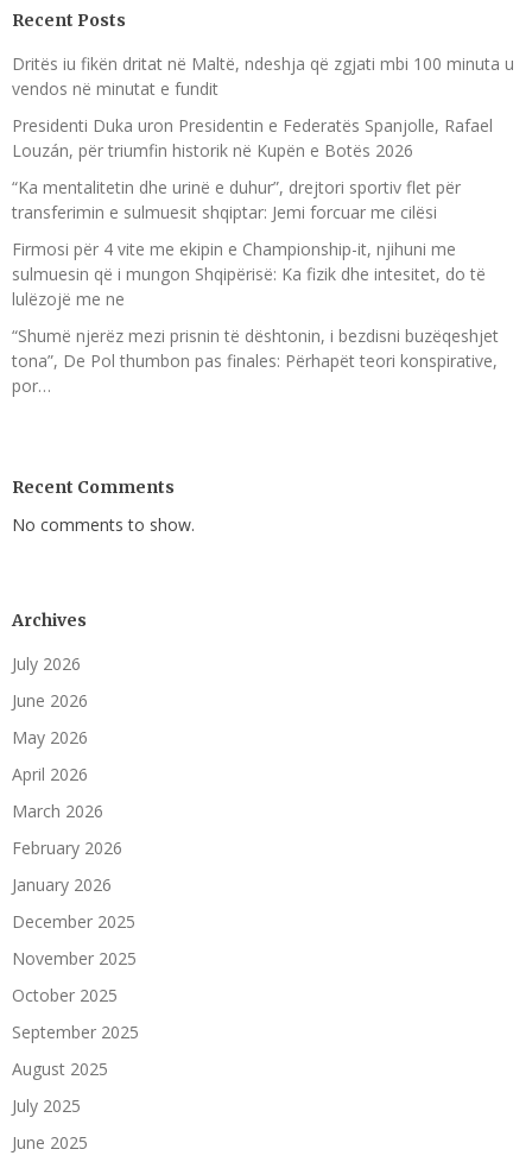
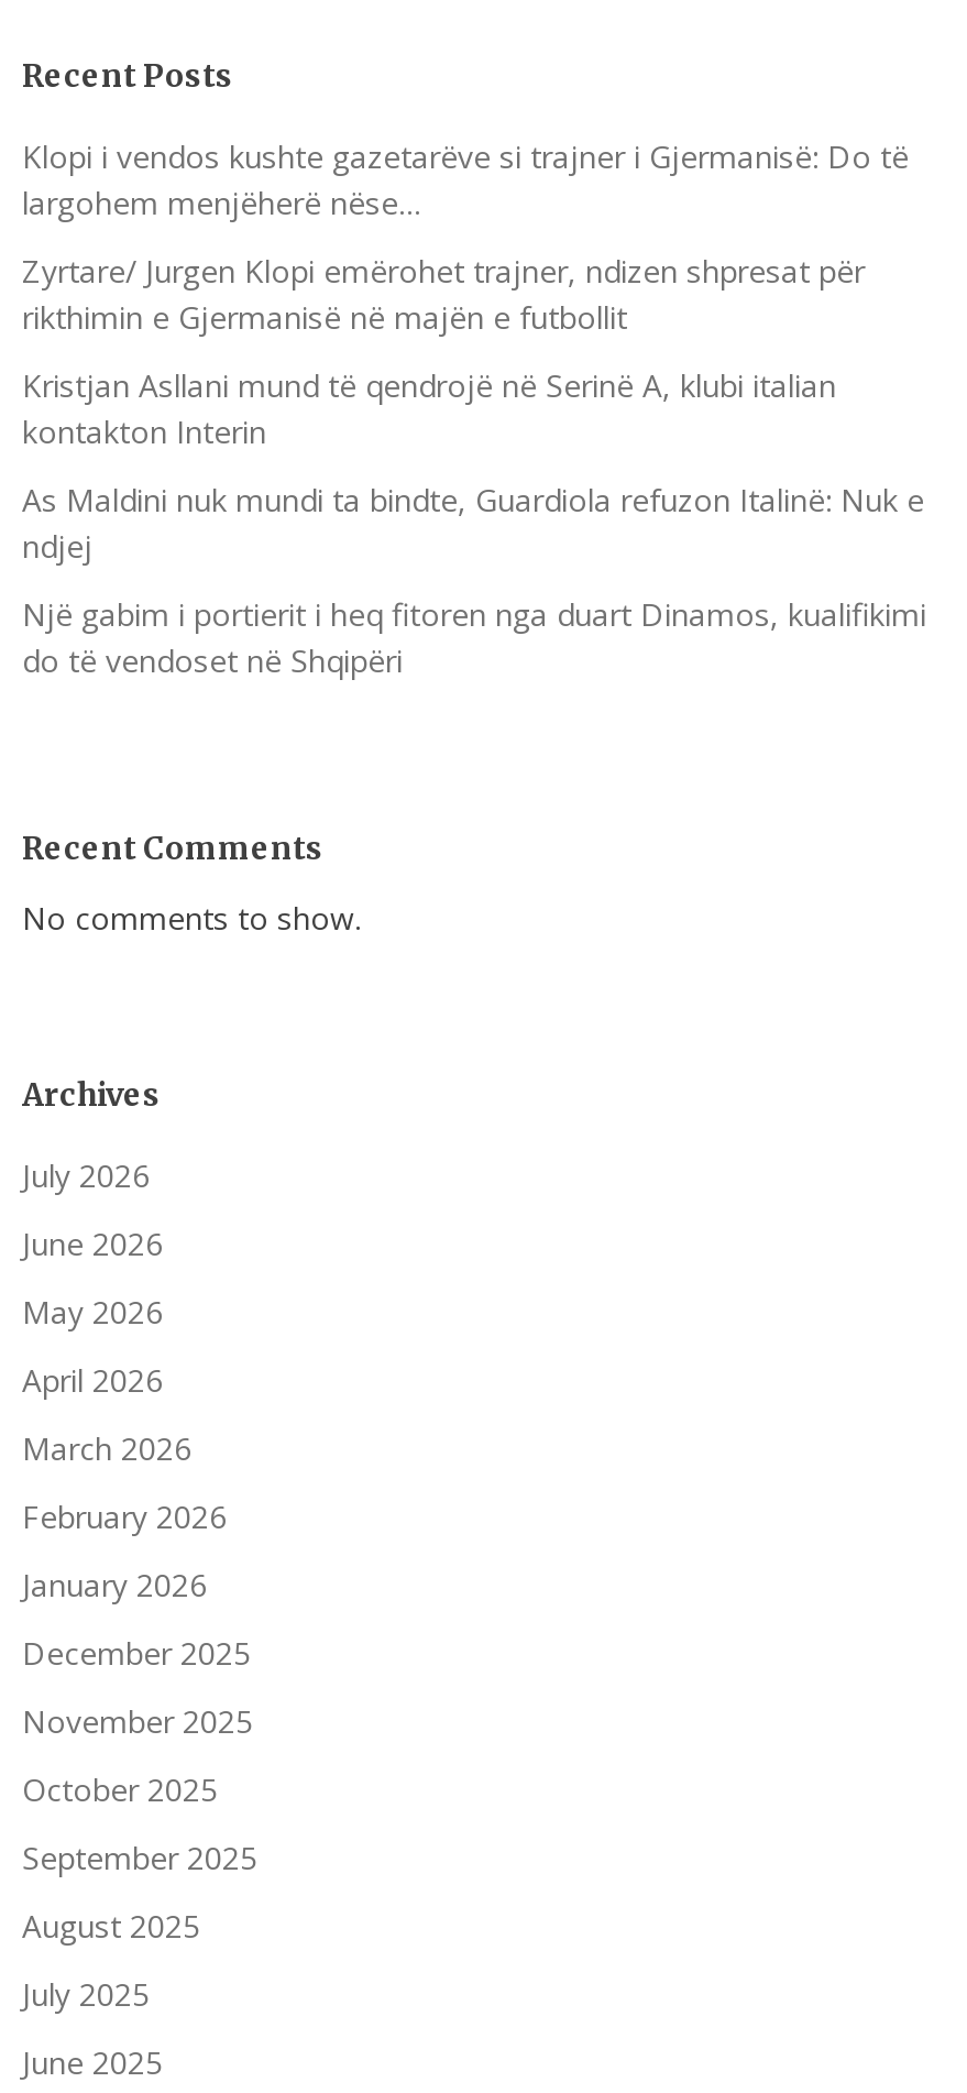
[12,52,514,100] Dritës iu fikën dritat në Maltë, ndeshja që zgjati mbi 100 minuta u | vendos në minutat e fundit -> [22,135,909,223] Klopi i vendos kushte gazetarëve si trajner i Gjermanisë: Do të | largohem menjëherë nëse…
[12,114,493,162] Presidenti Duka uron Presidentin e Federatës Spanjolle, Rafael | Louzán, për triumfin historik në Kupën e Botës 2026 -> [22,250,865,338] Zyrtare/ Jurgen Klopi emërohet trajner, ndizen shpresat për | rikthimin e Gjermanisë në majën e futbollit
[12,176,461,223] “Ka mentalitetin dhe urinë e duhur”, drejtori sportiv flet për | transferimin e sulmuesit shqiptar: Jemi forcuar me cilësi -> [22,364,836,452] Kristjan Asllani mund të qendrojë në Serinë A, klubi italian | kontakton Interin
[12,238,486,310] Firmosi për 4 vite me ekipin e Championship-it, njihuni me | sulmuesin që i mungon Shqipërisë: Ka fizik dhe intesitet, do të | lulëzojë me ne -> [22,479,924,567] As Maldini nuk mundi ta bindte, Guardiola refuzon Italinë: Nuk e | ndjej
[12,324,499,397] “Shumë njerëz mezi prisnin të dështonin, i bezdisni buzëqeshjet | tona”, De Pol thumbon pas finales: Përhapët teori konspirative, | por… -> [22,593,926,681] Një gabim i portierit i heq fitoren nga duart Dinamos, kualifikimi | do të vendoset në Shqipëri

